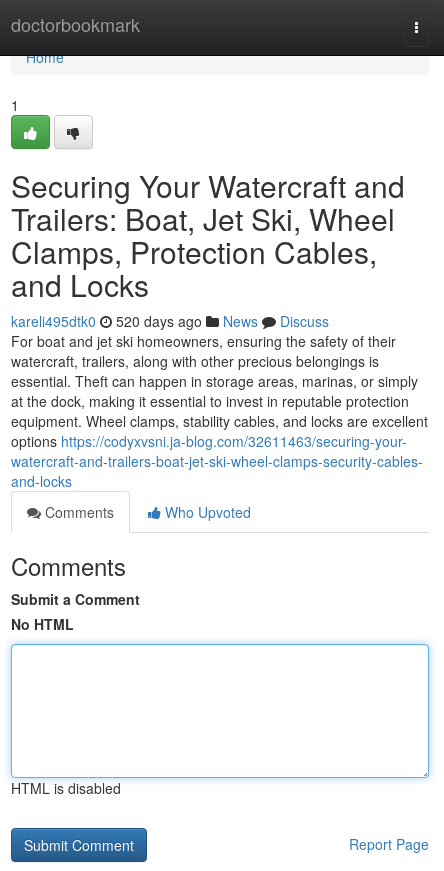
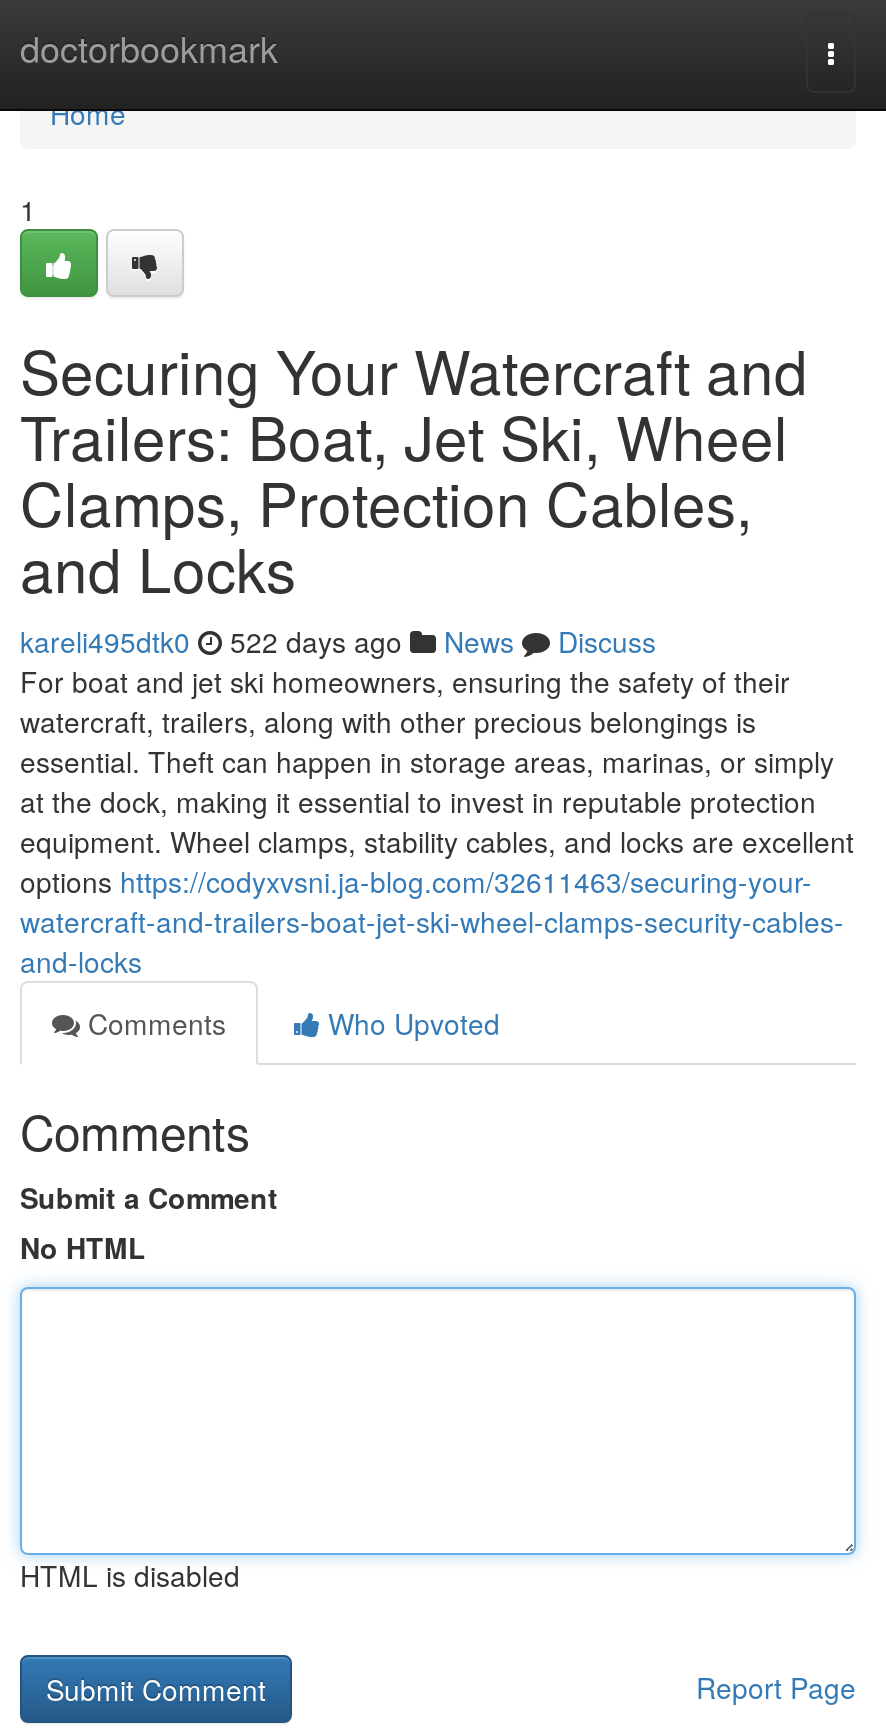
[11,311,329,331] kareli495dtk0 520 days ago News Discuss -> [20,621,656,661] kareli495dtk0 522 days ago News Discuss

